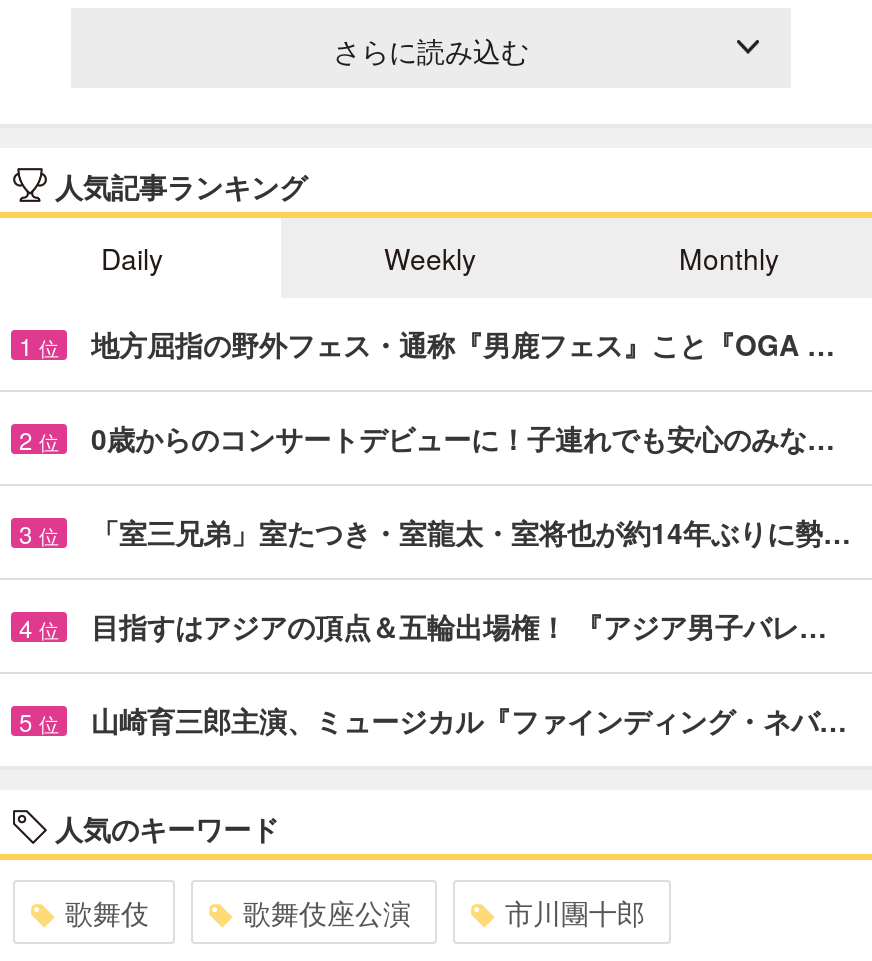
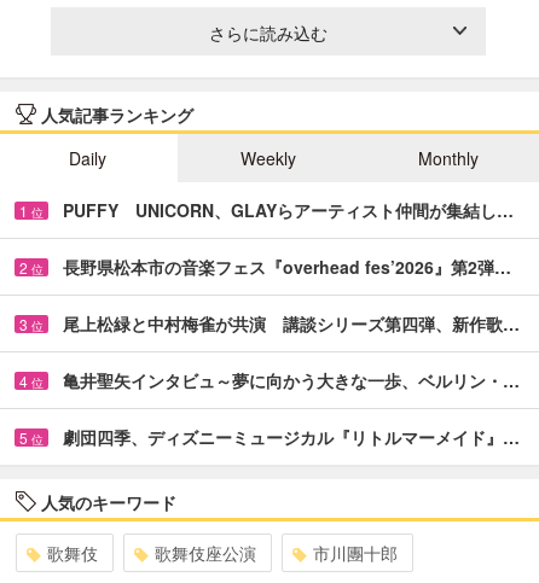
[91,324,835,364] 地方屈指の野外フェス・通称『男鹿フェス』こと『OGA … -> [63,198,514,222] PUFFY UNICORN、GLAYらアーティスト仲間が集結し…
[91,418,835,458] 0歳からのコンサートデビューに！子連れでも安心のみな… -> [63,254,511,279] 長野県松本市の音楽フェス『overhead fes’2026』第2弾…
[91,512,851,552] 「室三兄弟」室たつき・室龍太・室将也が約14年ぶりに勢… -> [63,311,520,335] 尾上松緑と中村梅雀が共演 講談シリーズ第四弾、新作歌…
[91,606,827,646] 目指すはアジアの頂点＆五輪出場権！ 『アジア男子バレ… -> [63,368,520,392] 亀井聖矢インタビュ～夢に向かう大きな一歩、ベルリン・…
[91,700,847,740] 山崎育三郎主演、ミュージカル『ファインディング・ネバ… -> [63,425,520,449] 劇団四季、ディズニーミュージカル『リトルマーメイド』…

